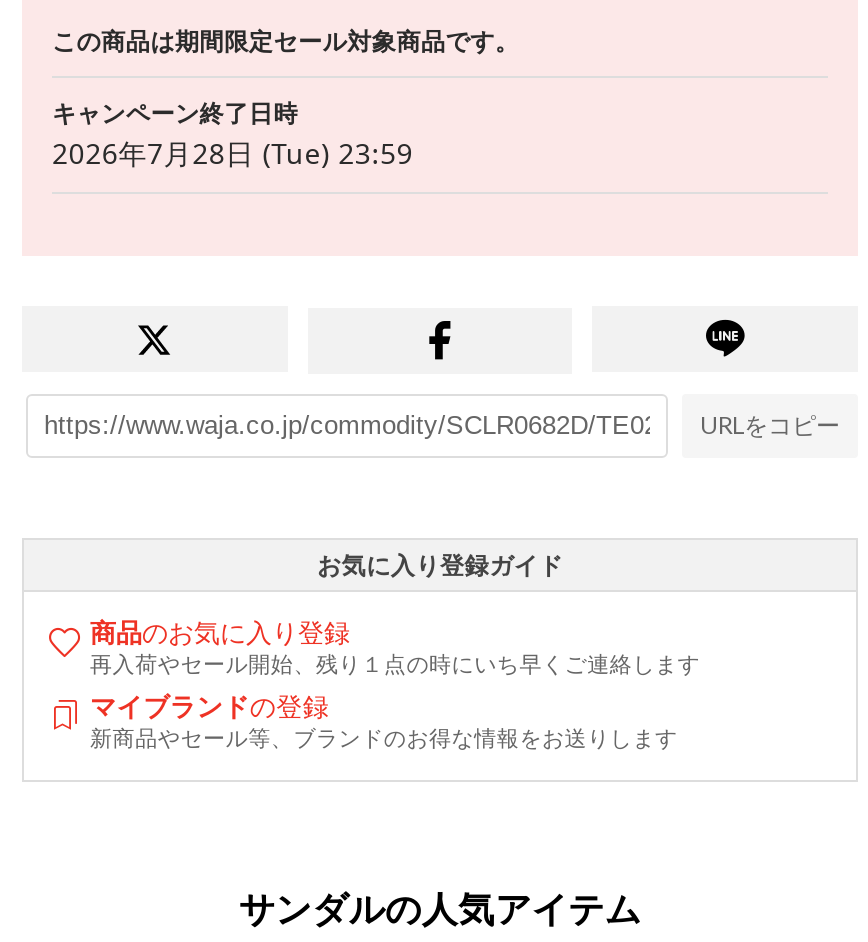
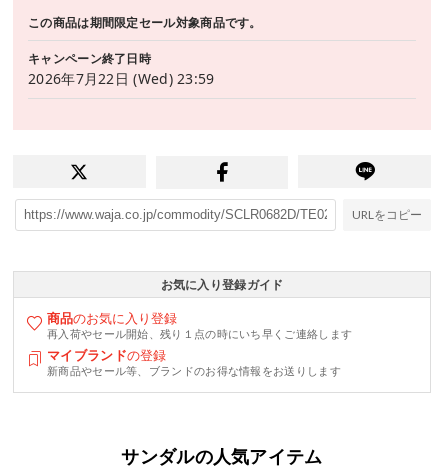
[52,133,413,171] 2026年7月28日 (Tue) 23:59 -> [28,69,215,88] 2026年7月22日 (Wed) 23:59

